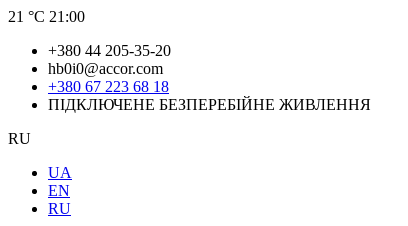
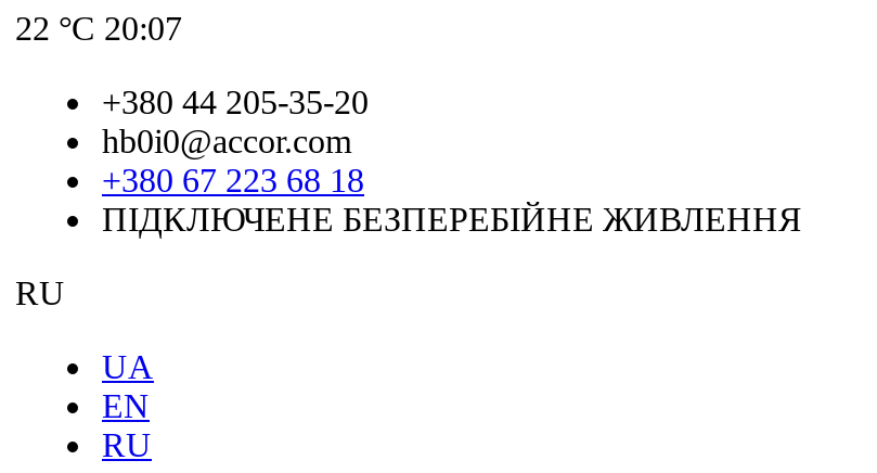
[8,8,85,25] 21 °C 21:00 -> [15,10,182,47] 22 °C 20:07

